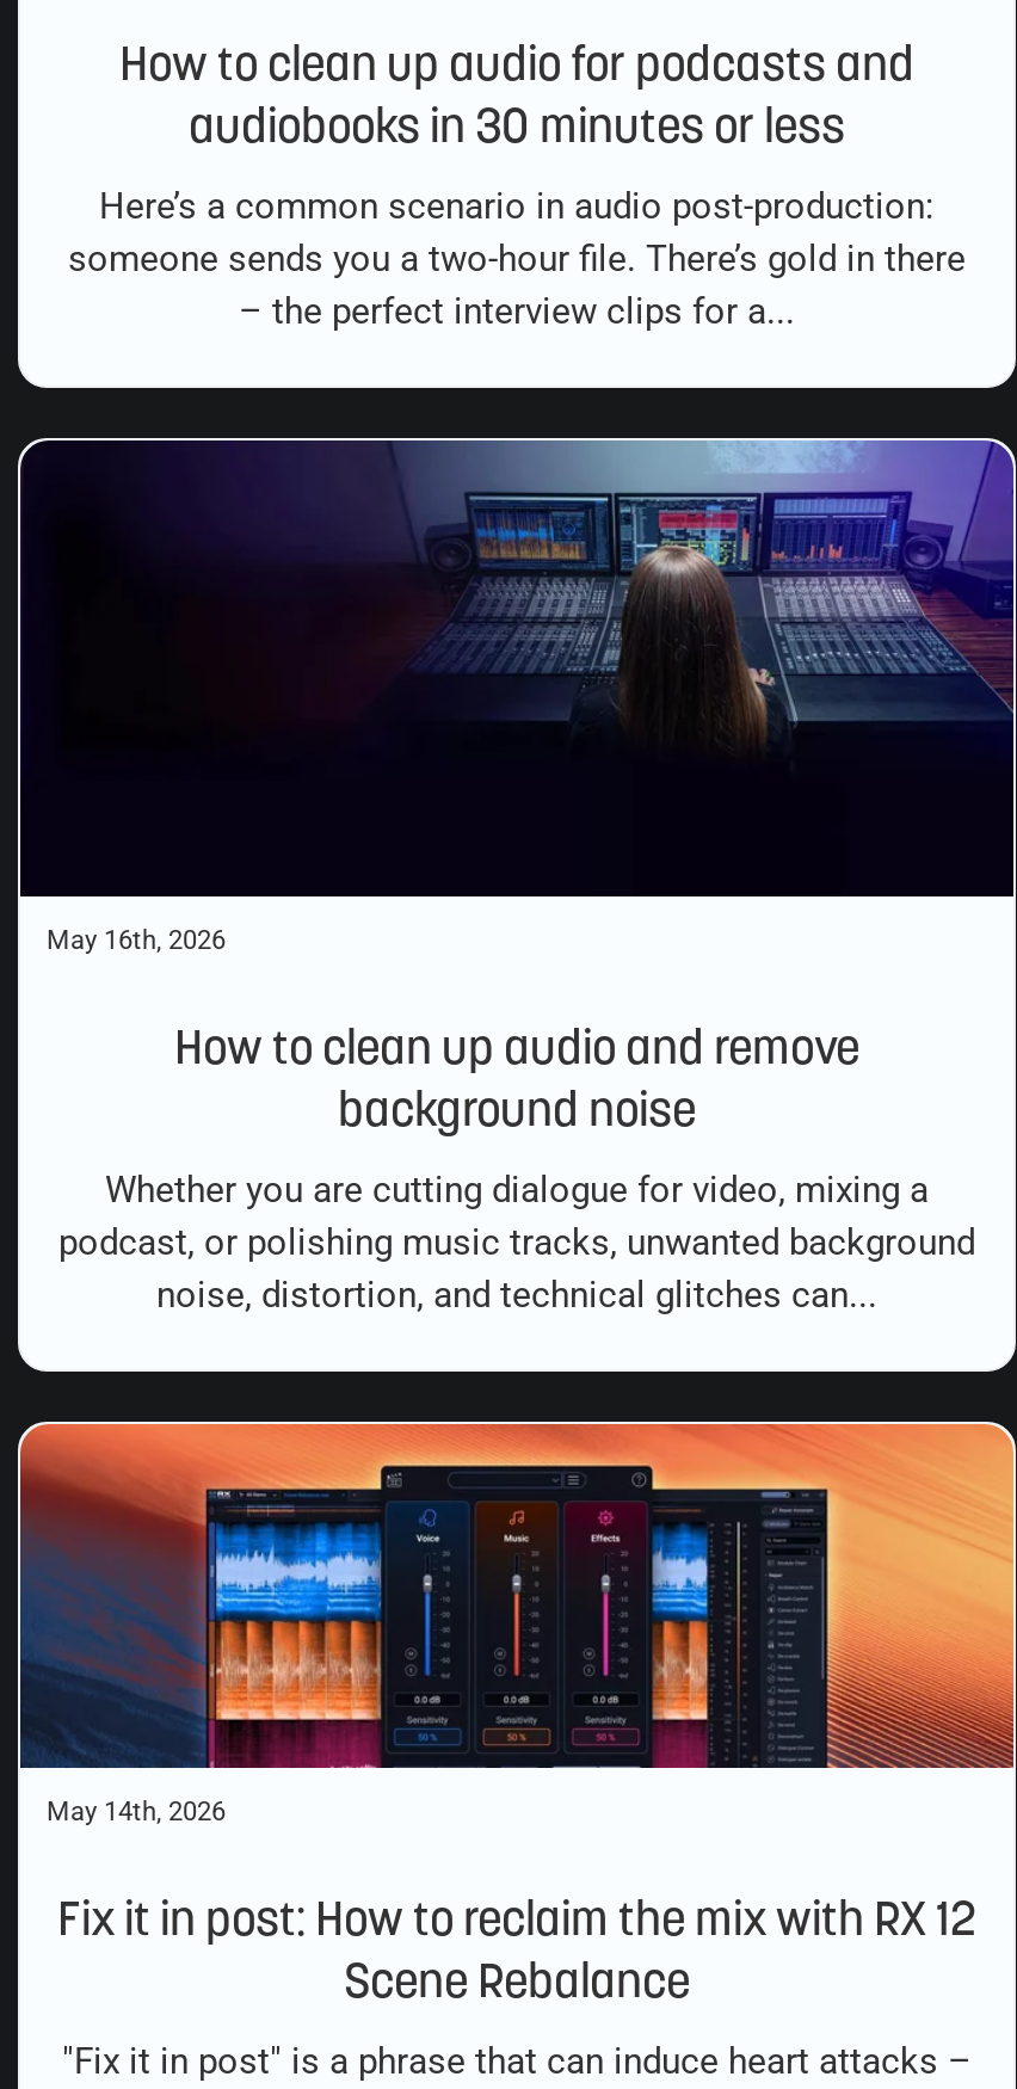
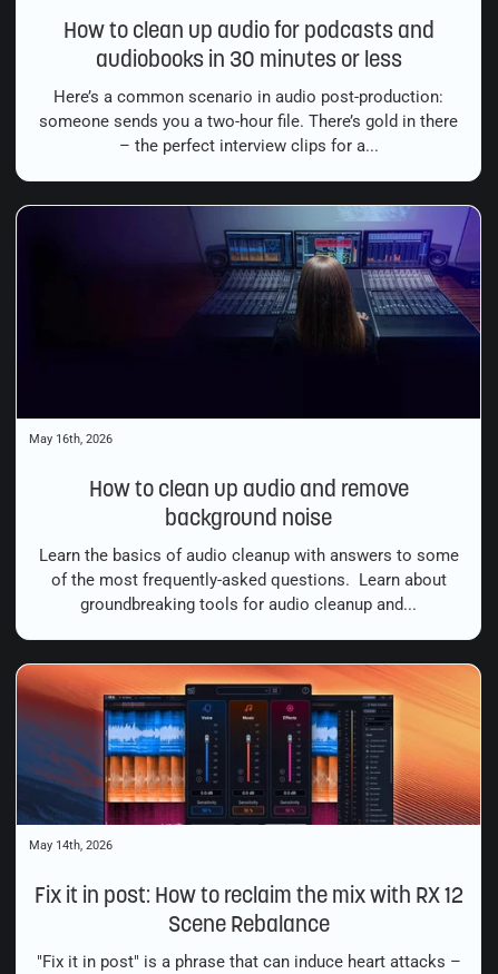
[58,1168,975,1316] Whether you are cutting dialogue for video, mixing a | podcast, or polishing music tracks, unwanted background | noise, distortion, and technical glitches can... -> [38,545,458,614] Learn the basics of audio cleanup with answers to some | of the most frequently-asked questions. Learn about | groundbreaking tools for audio cleanup and...

